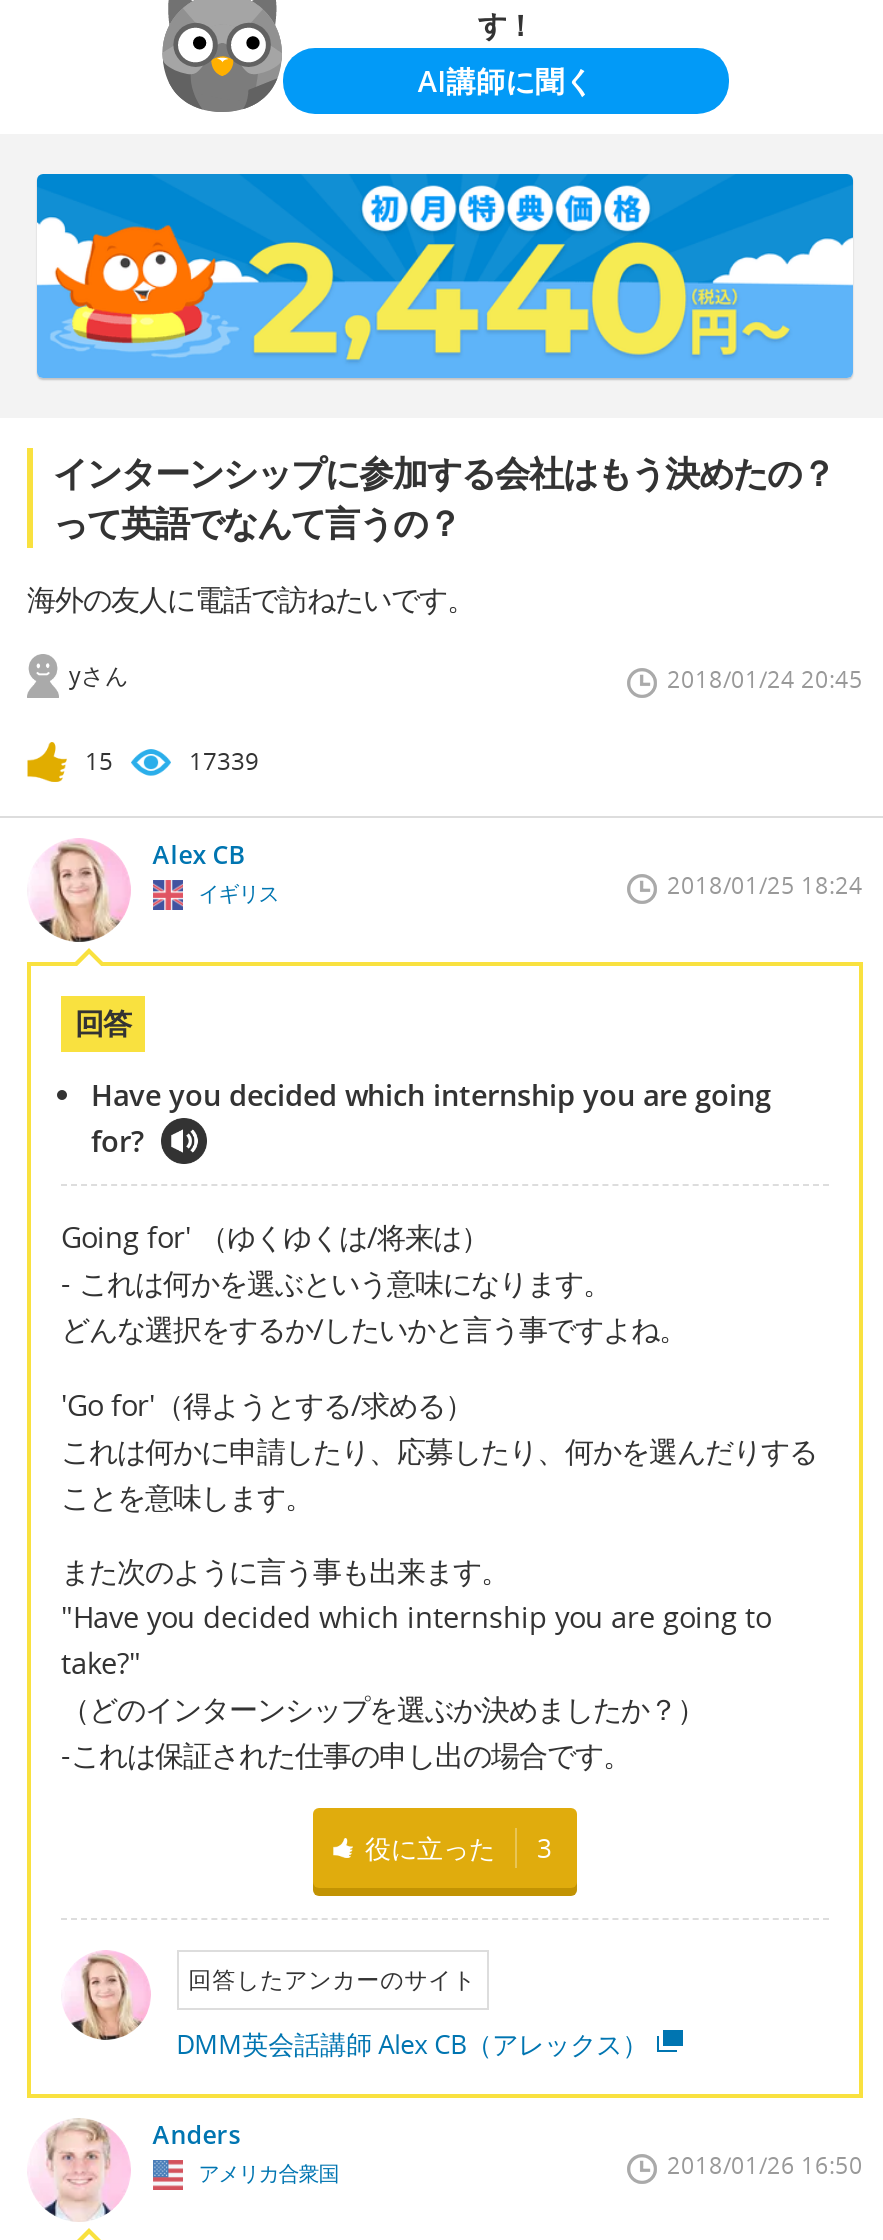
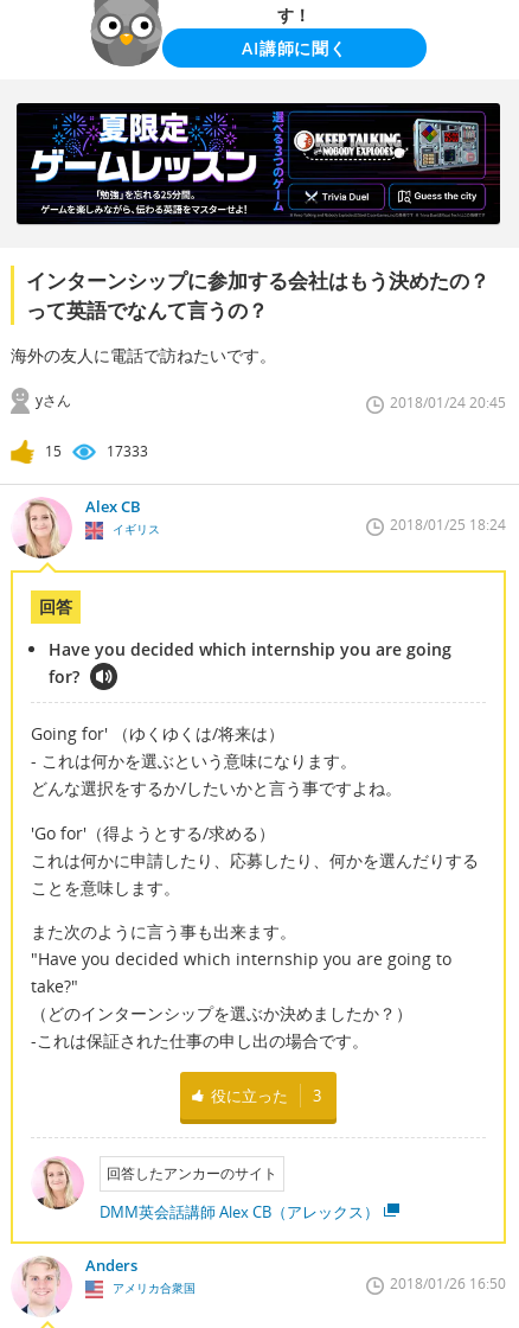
[35,172,855,380] [image] -> [15,102,501,225] [image]
[189,744,259,778] 17339 -> [107,441,148,461] 17333

